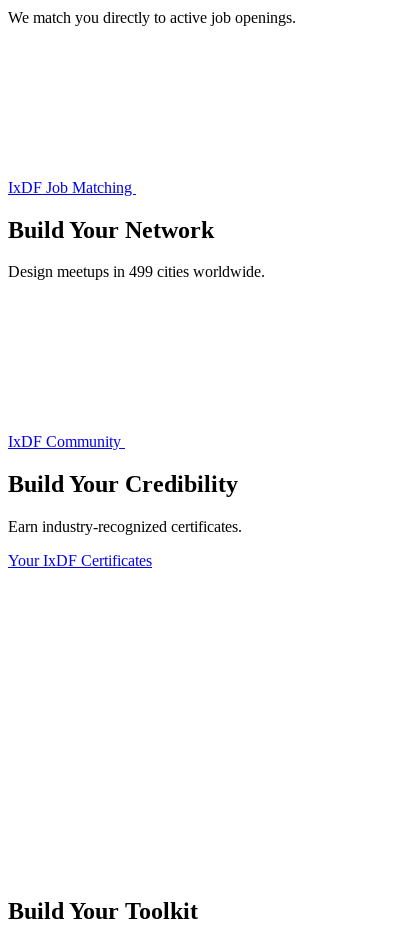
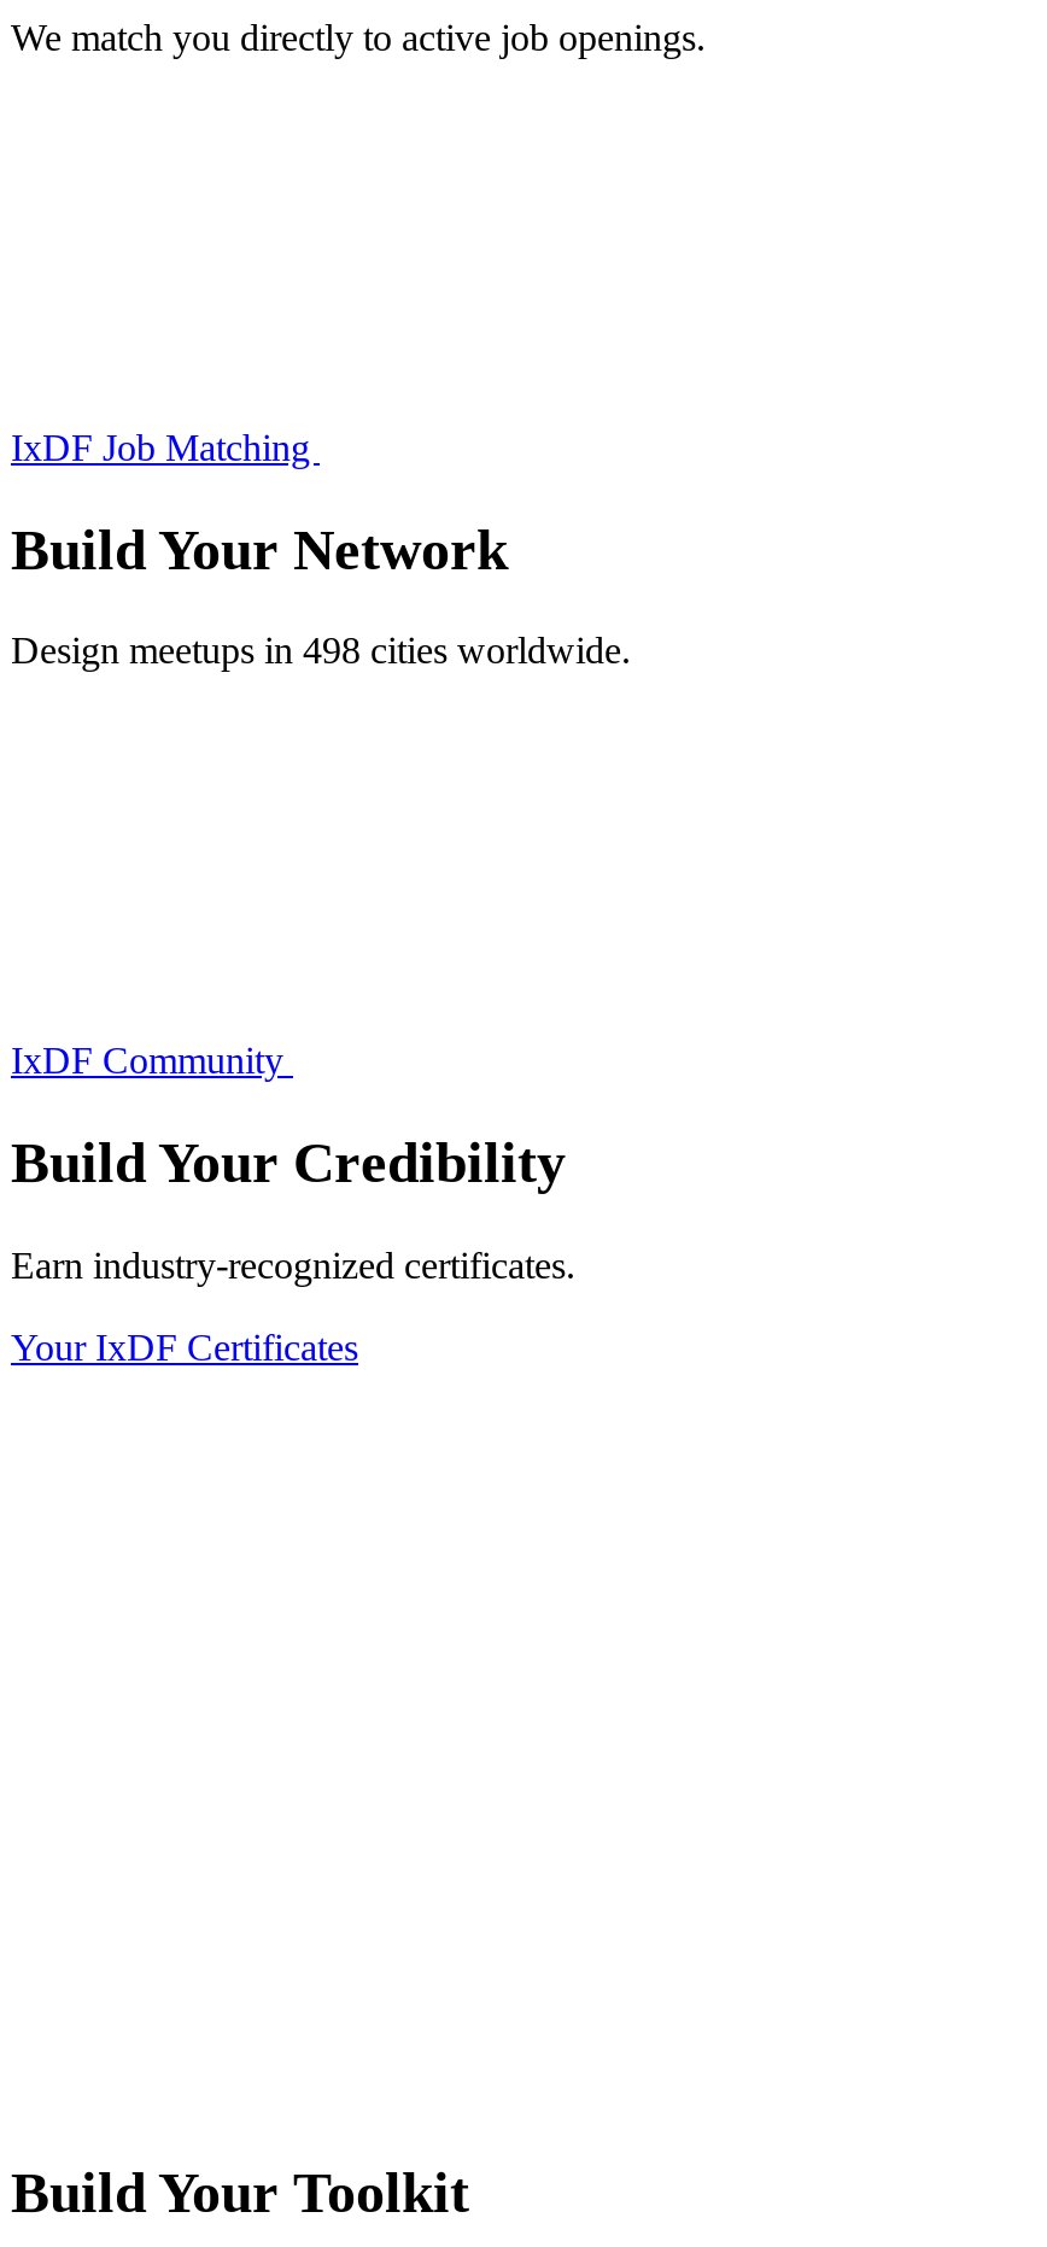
[8,263,265,280] Design meetups in 499 cities worldwide. -> [11,631,631,672] Design meetups in 498 cities worldwide.

